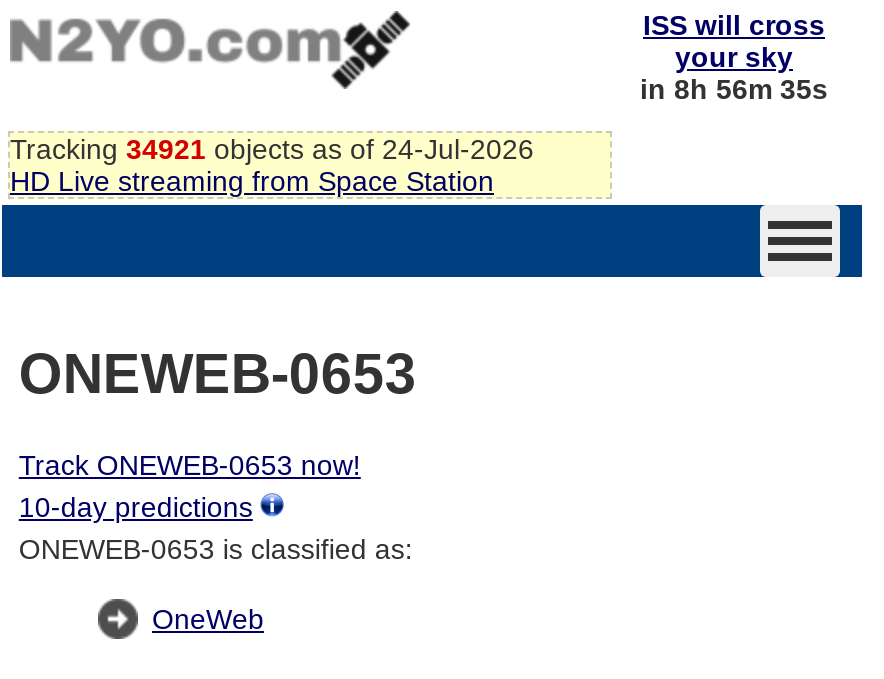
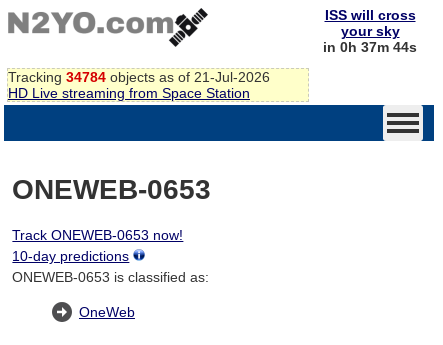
[640,73,828,105] in 8h 56m 35s -> [323,39,417,55] in 0h 37m 44s
[10,133,534,165] Tracking 34921 objects as of 24-Jul-2026 -> [8,69,270,85] Tracking 34784 objects as of 21-Jul-2026

